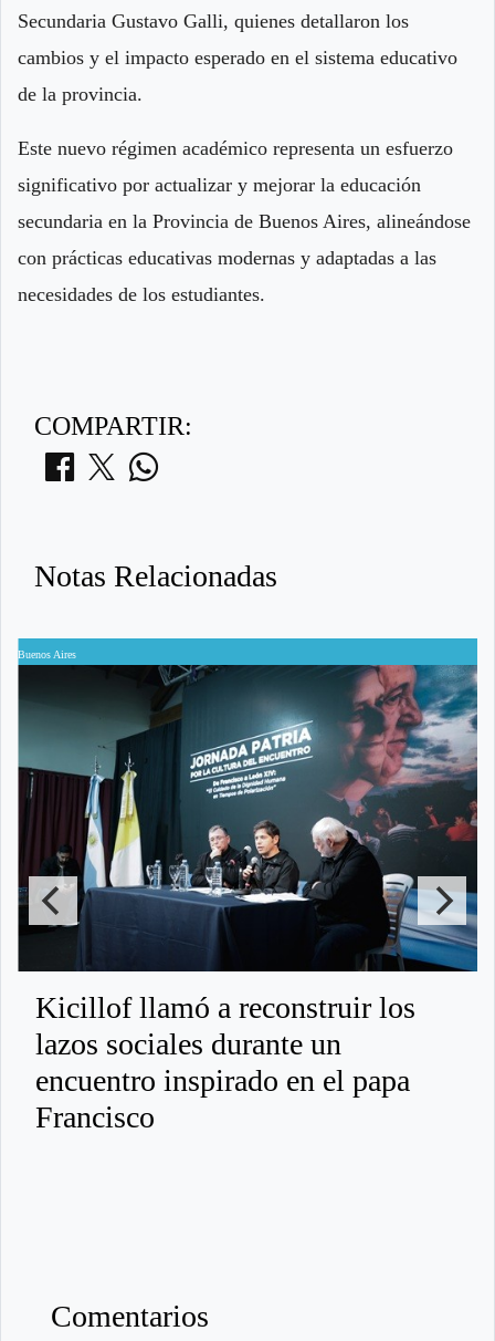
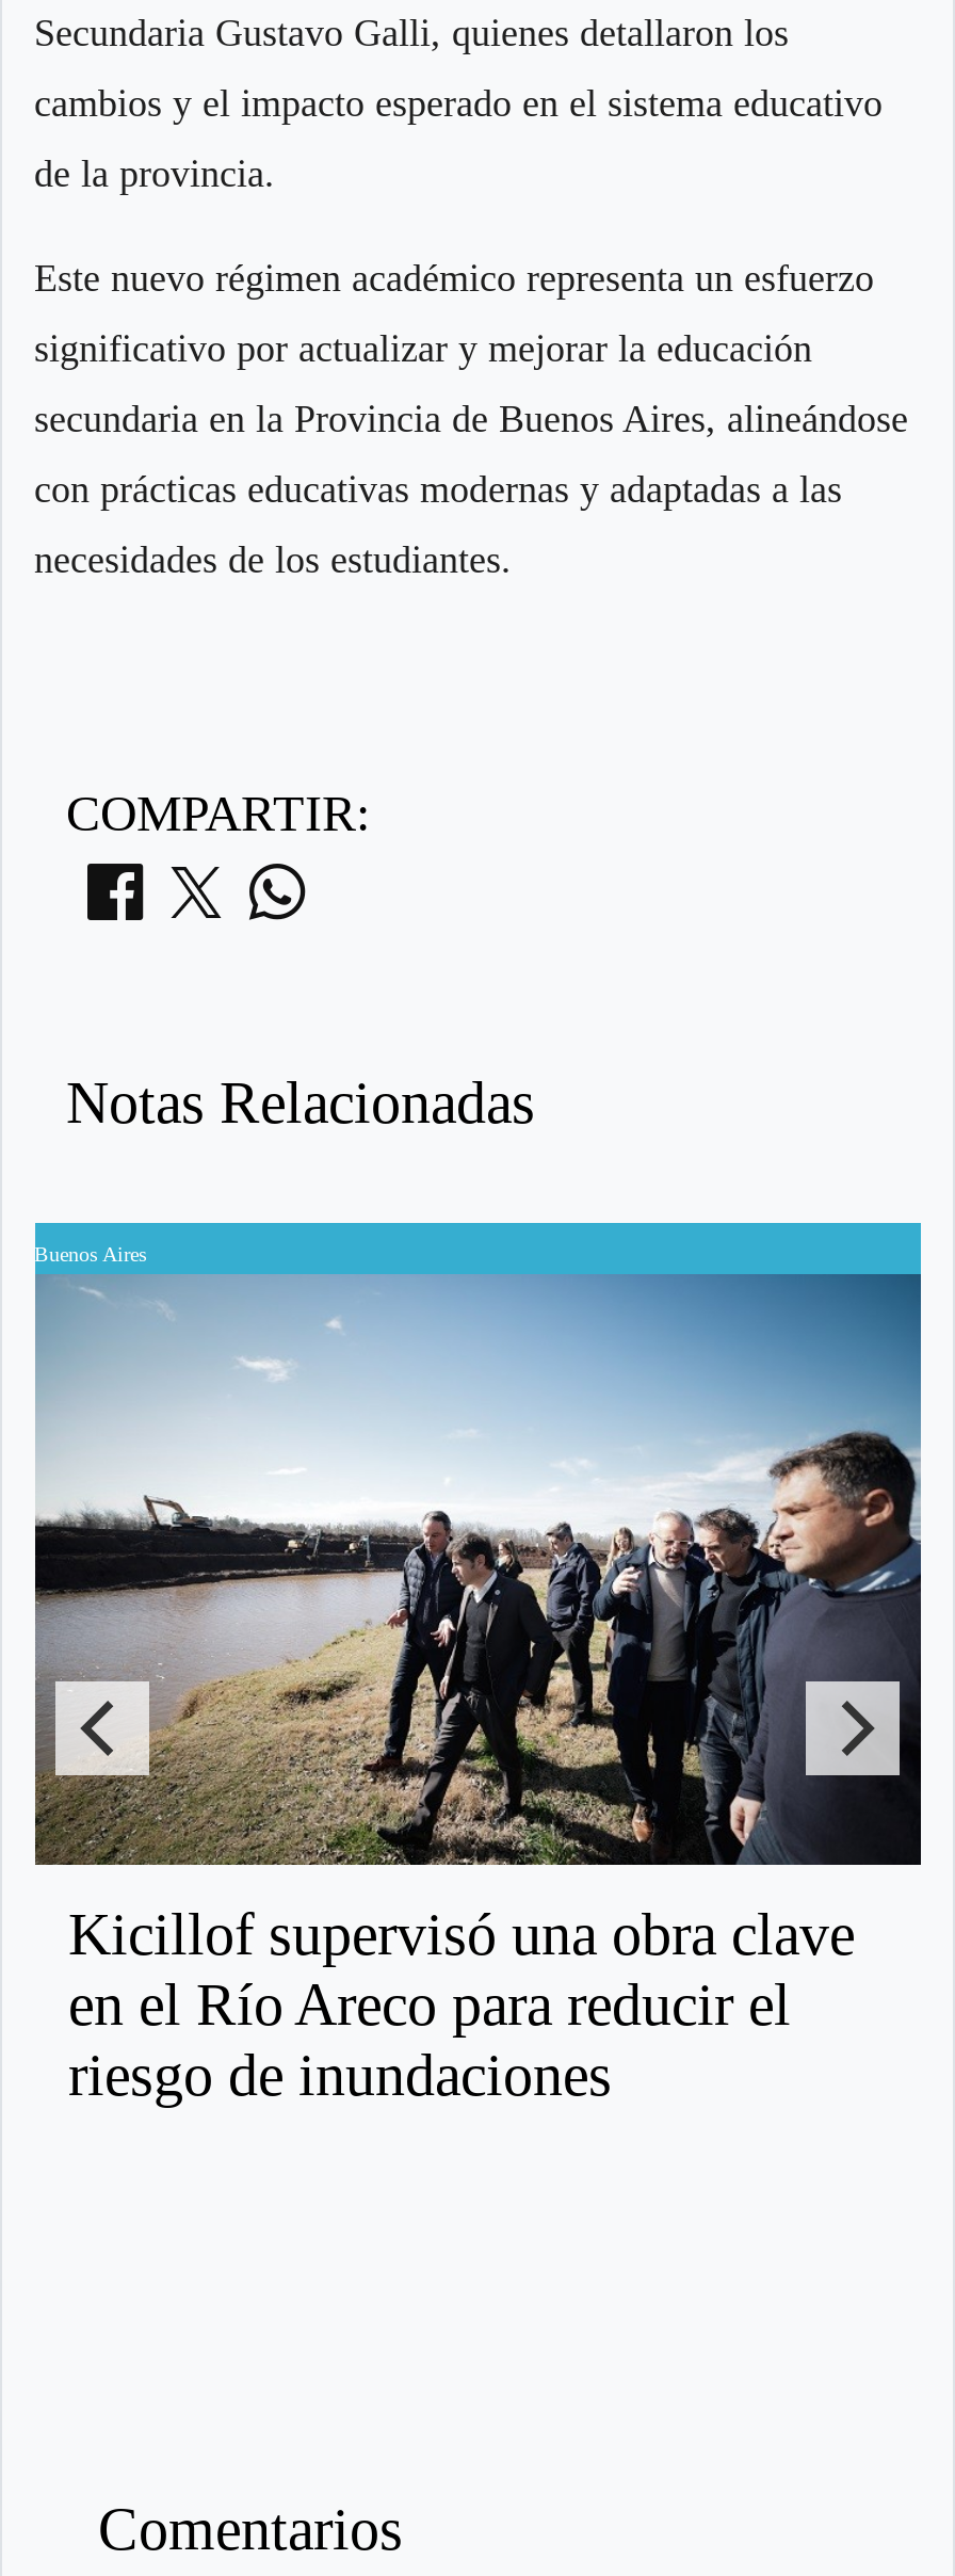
[18,664,478,1134] [image] | Kicillof llamó a reconstruir los | lazos sociales durante un | encuentro inspirado en el papa | Francisco -> [34,1274,923,2107] [image] | Kicillof supervisó una obra clave | en el Río Areco para reducir el | riesgo de inundaciones

